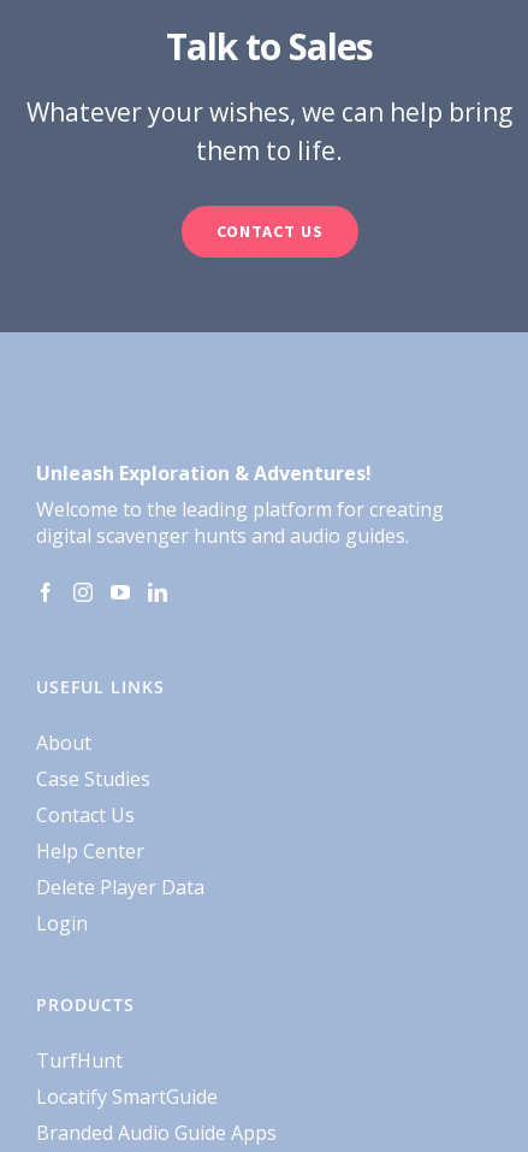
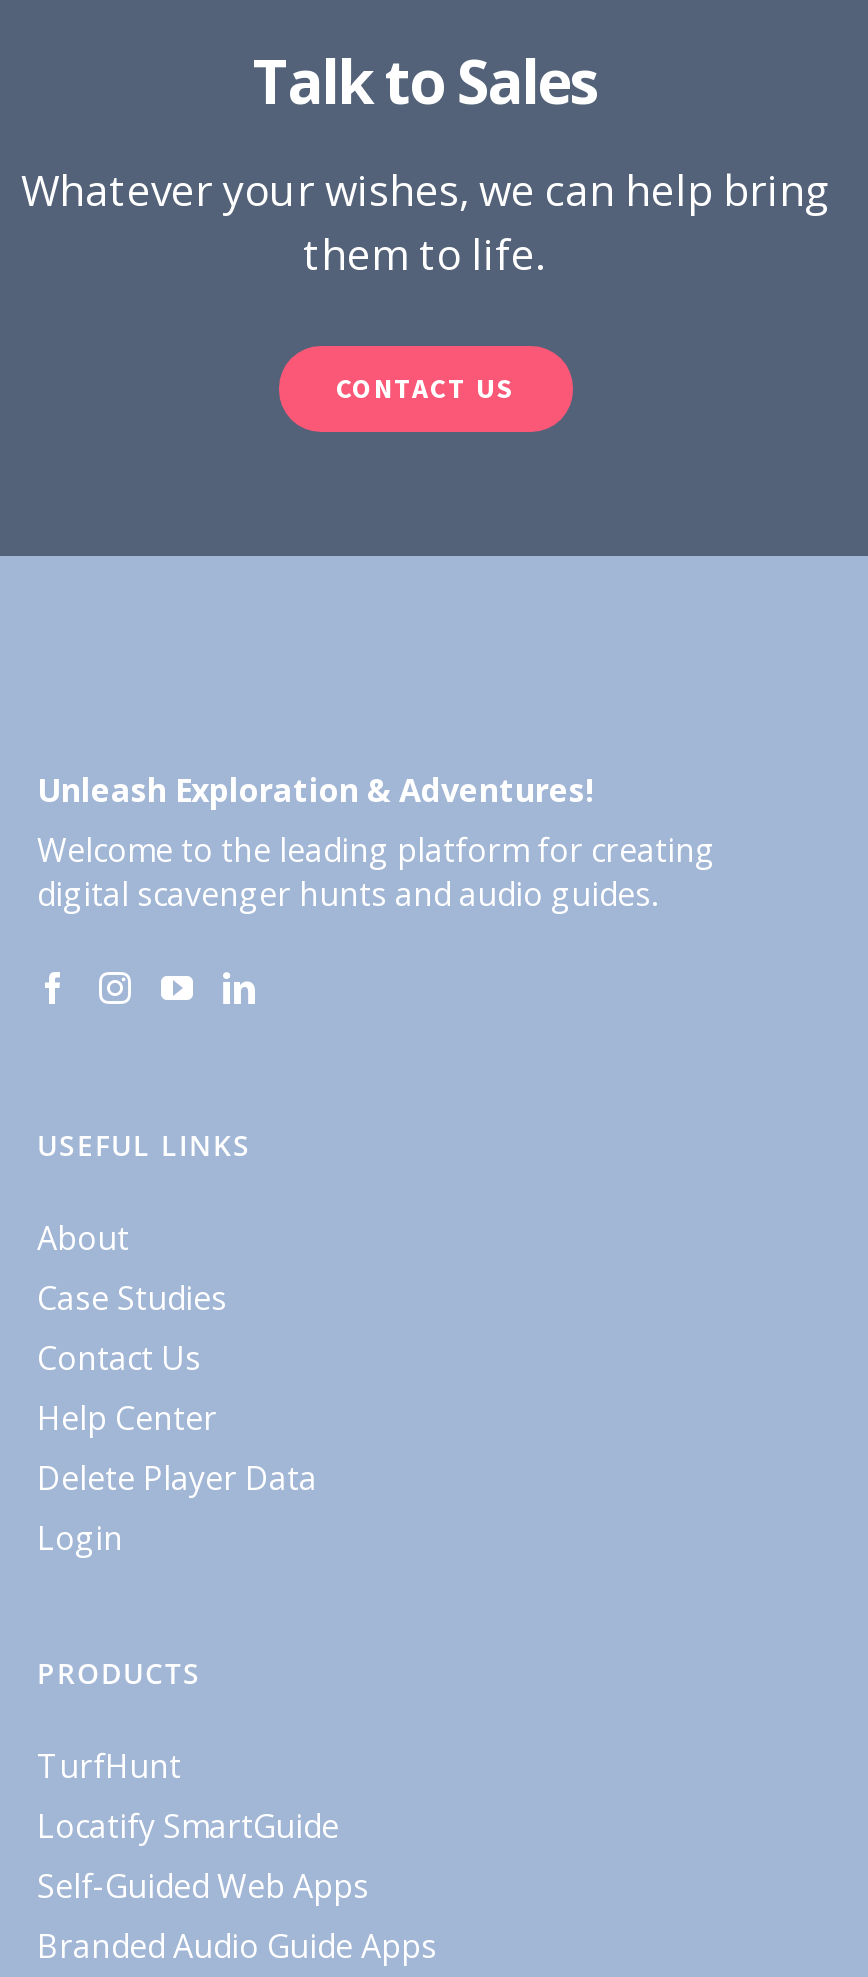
none -> [37,1864,369,1908] Self-Guided Web Apps

